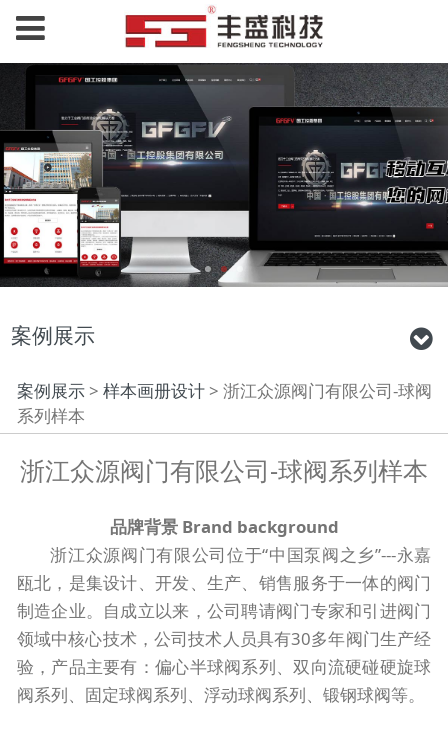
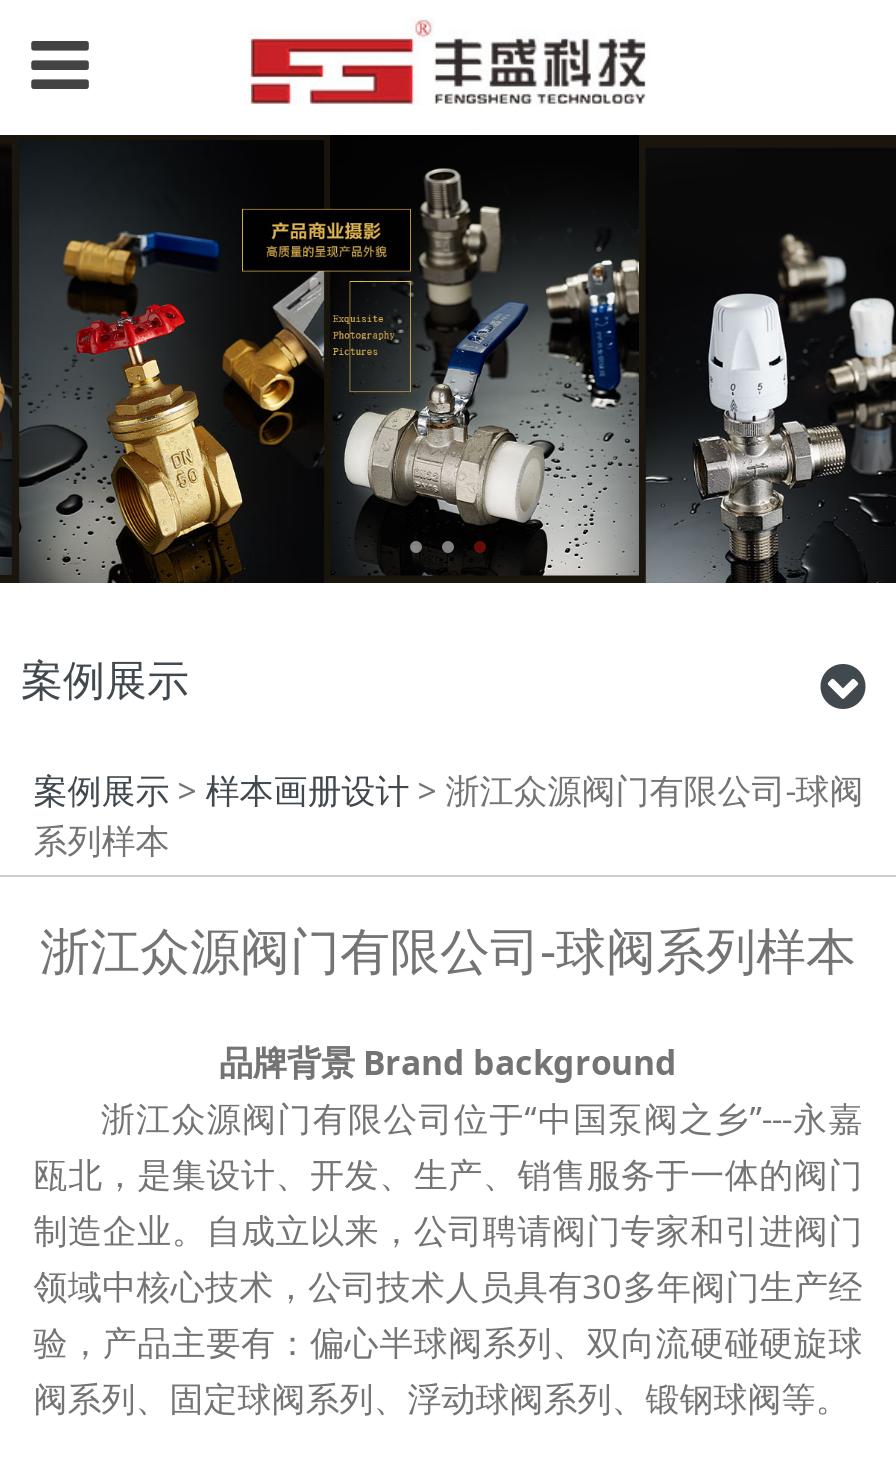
[3,63,445,287] [image] -> [6,137,890,583] [image]

